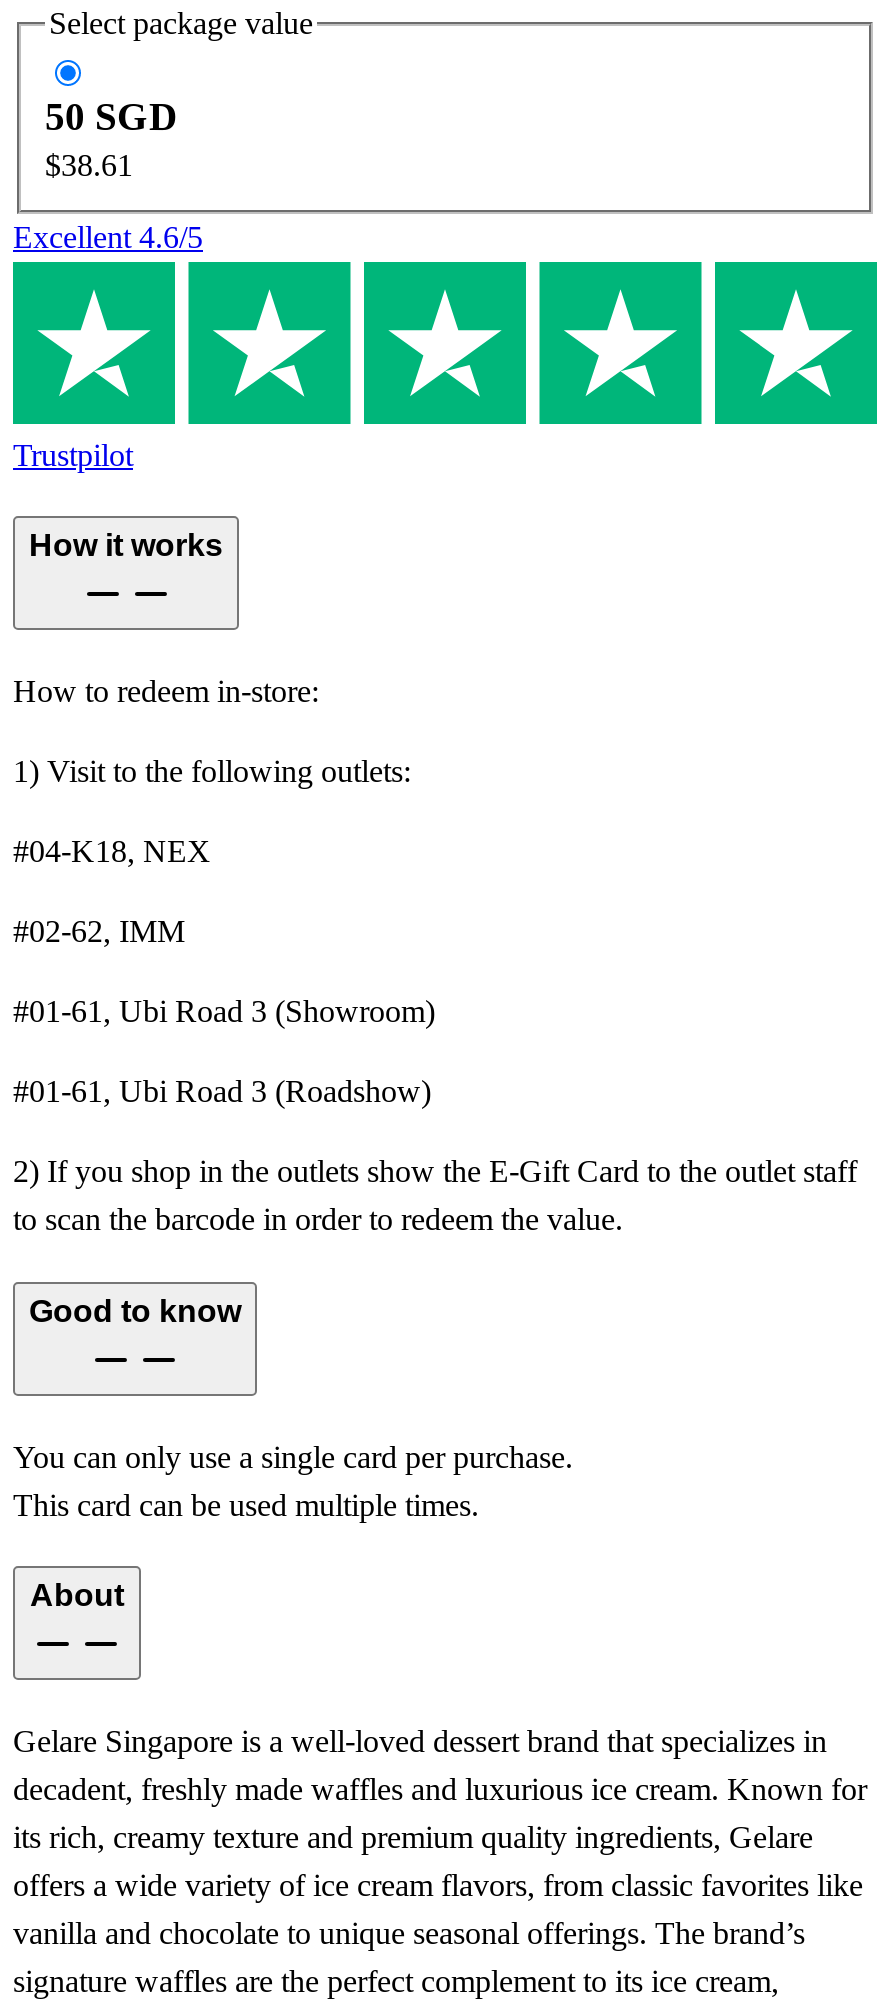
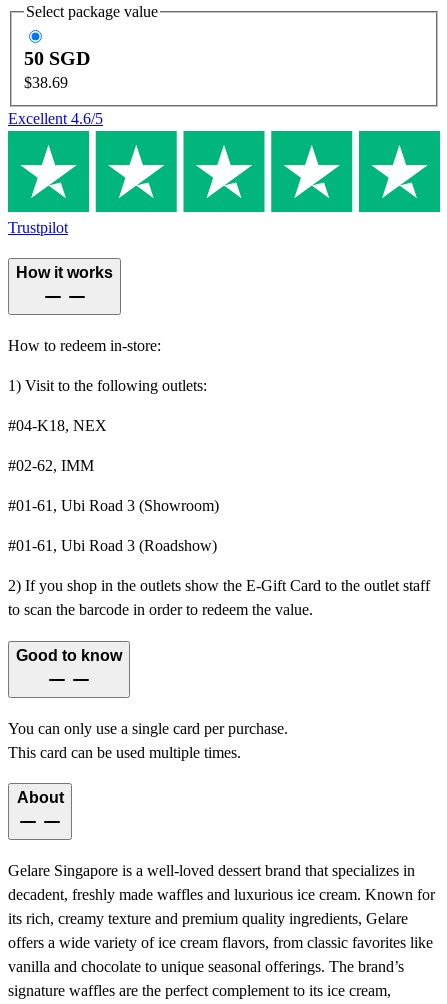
[45,147,133,181] $38.61 -> [24,74,68,91] $38.69

